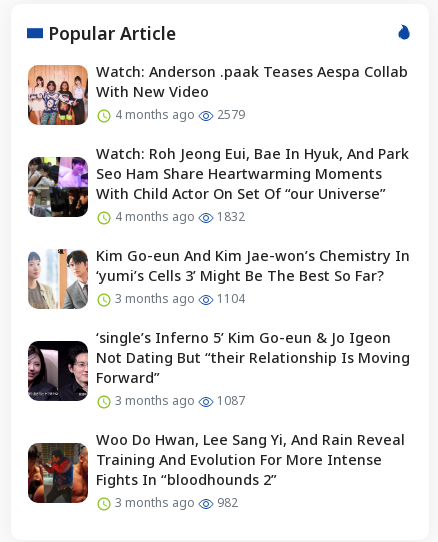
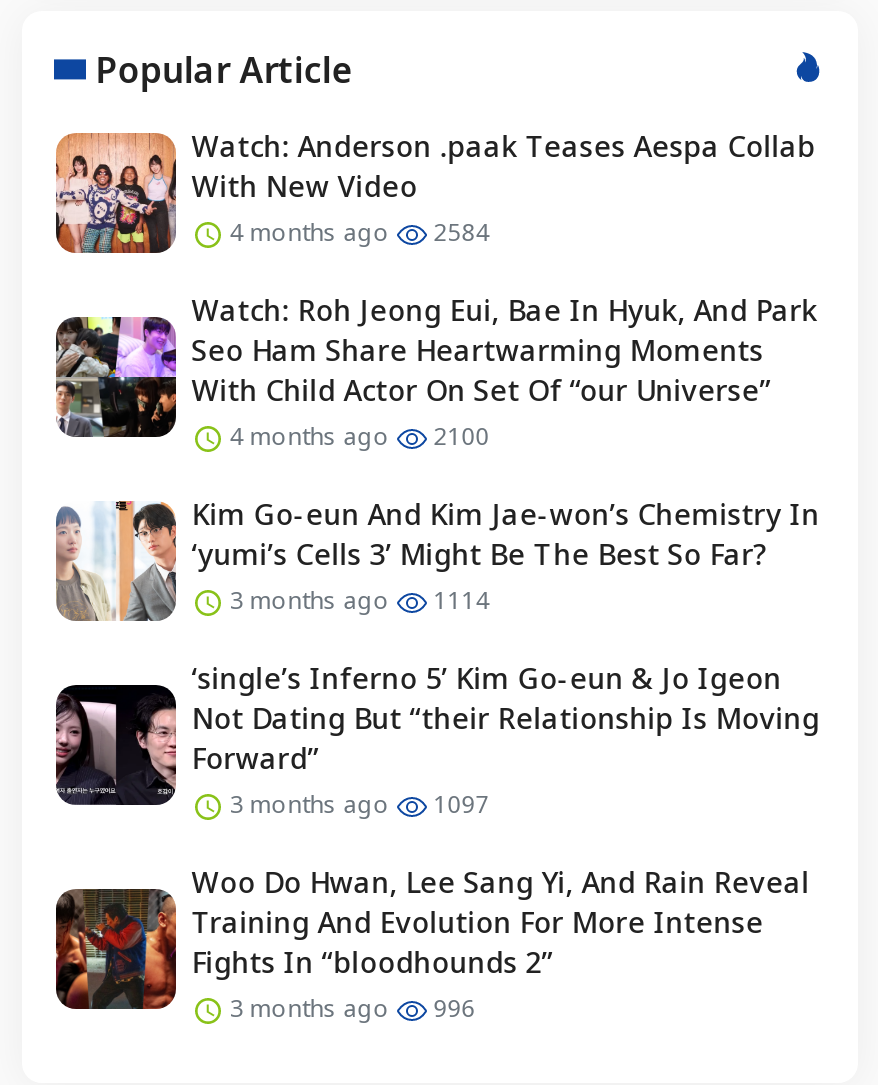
[112,106,245,123] 4 months ago 2579 -> [224,215,490,249] 4 months ago 2584
[112,208,245,225] 4 months ago 1832 -> [224,419,490,453] 4 months ago 2100
[112,290,245,307] 3 months ago 1104 -> [224,583,490,617] 3 months ago 1114
[112,392,245,409] 3 months ago 1087 -> [224,787,490,821] 3 months ago 1097
[112,494,238,511] 3 months ago 982 -> [224,991,476,1025] 3 months ago 996

